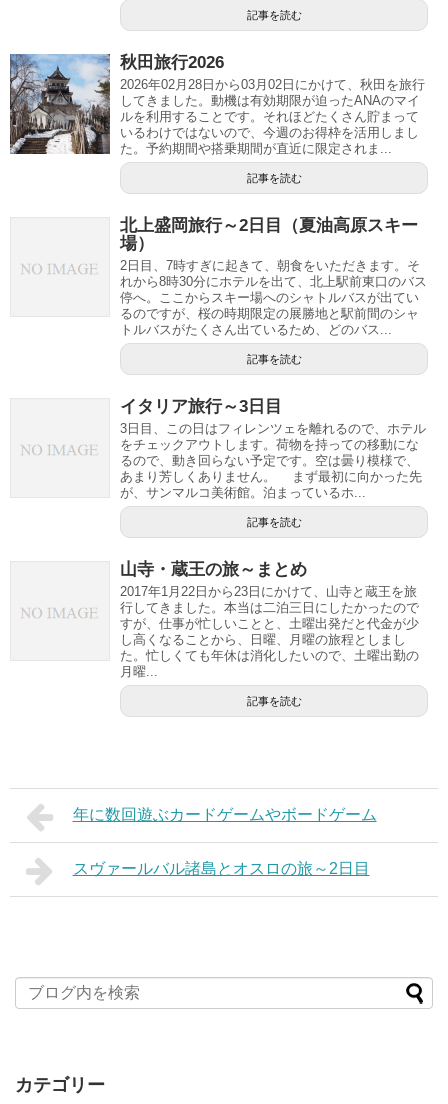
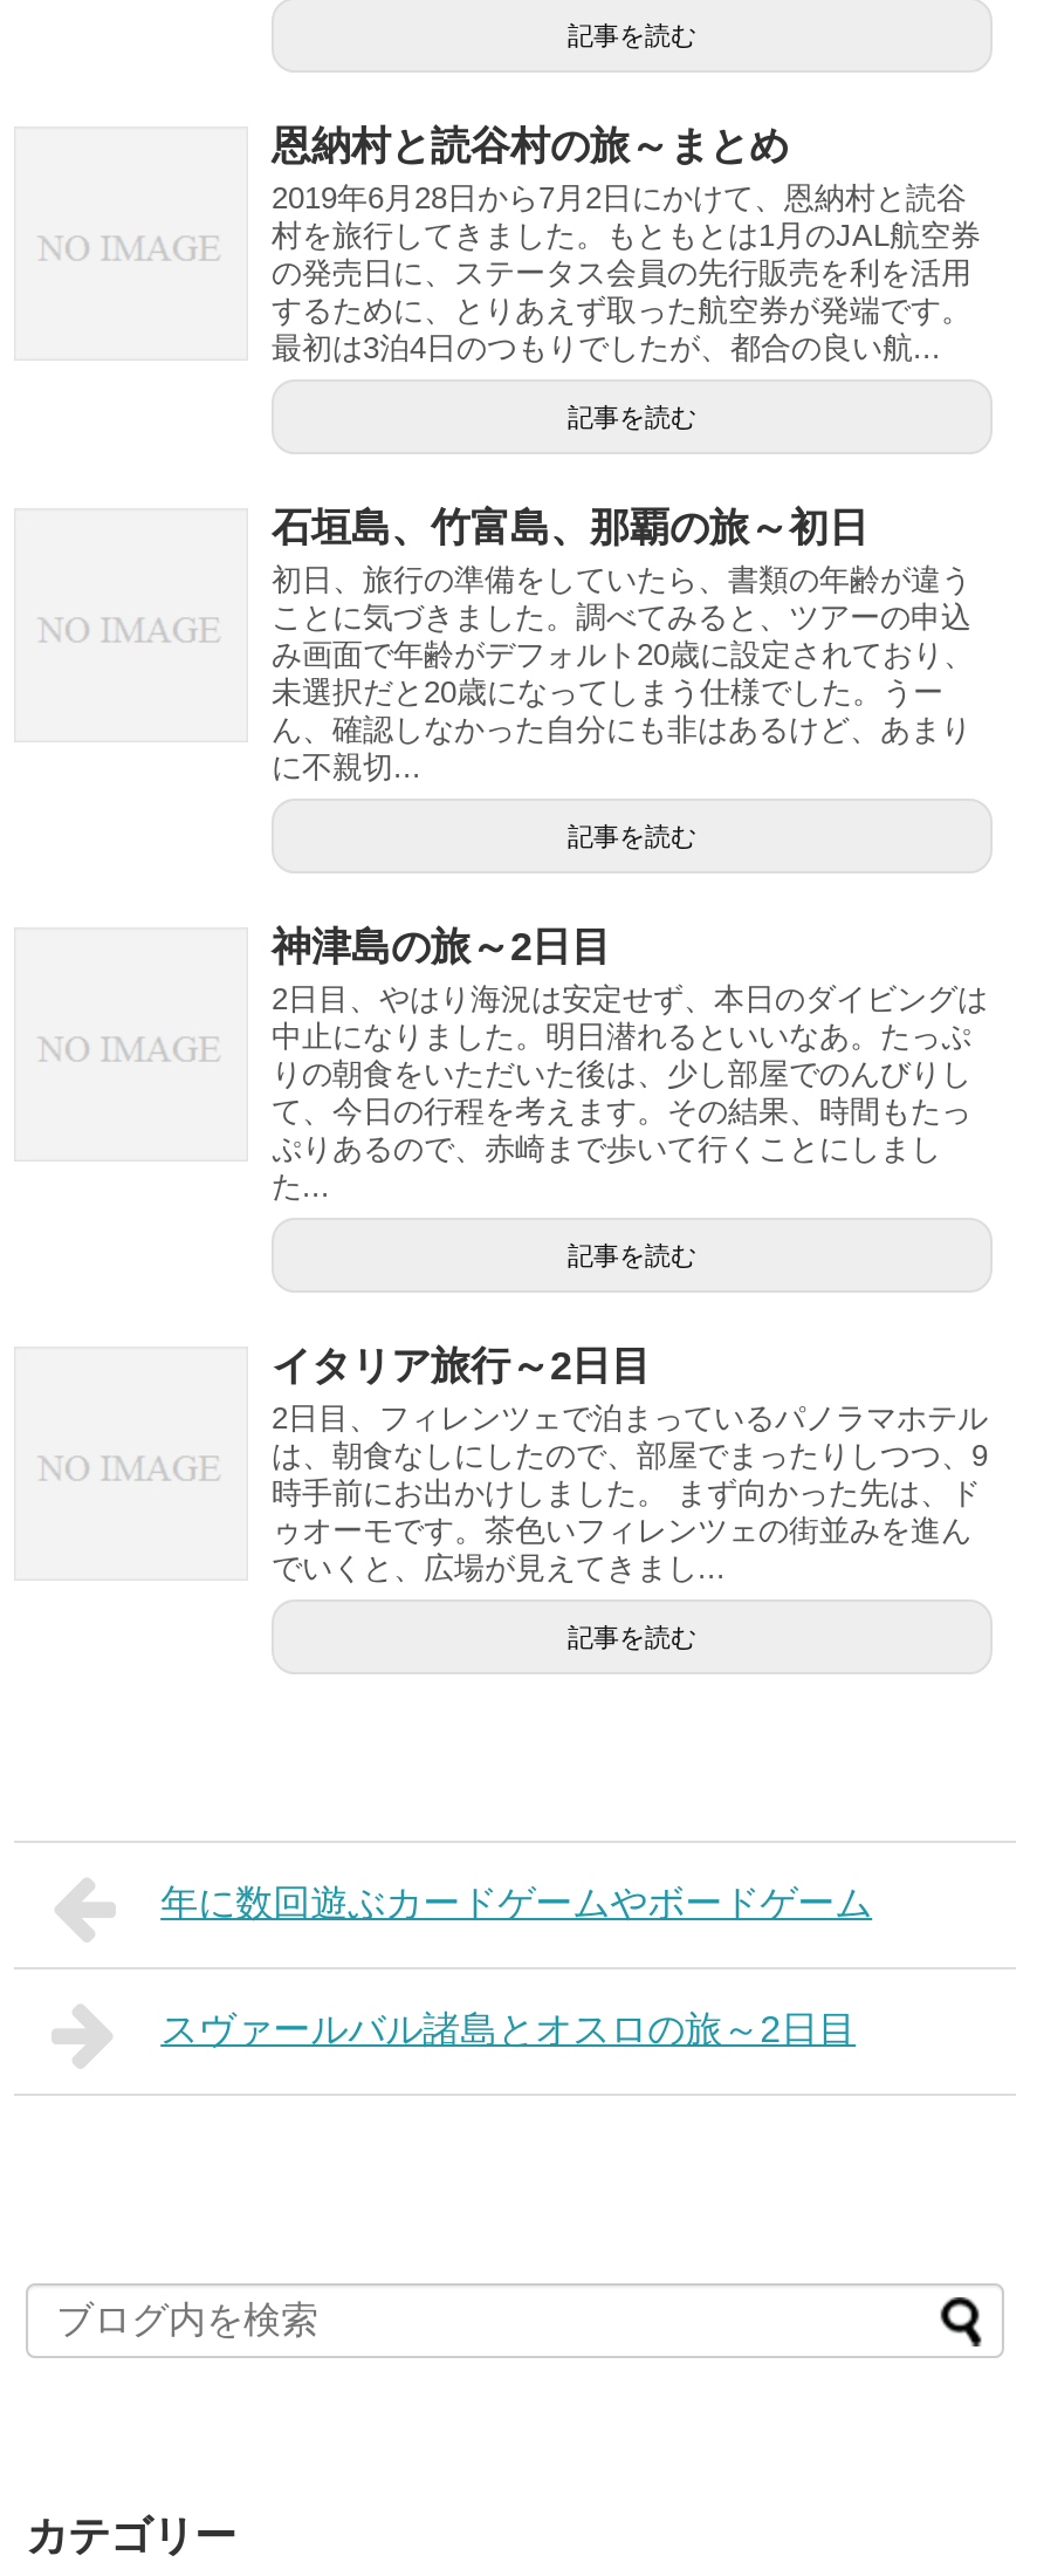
[9,53,106,155] [image] -> none
[120,53,425,156] 秋田旅行2026 | 2026年02月28日から03月02日にかけて、秋田を旅行 | してきました。動機は有効期限が迫ったANAのマイ | ルを利用することです。それほどたくさん貯まって | いるわけではないので、今週のお得枠を活用しまし | た。予約期間や搭乗期間が直近に限定されま... -> [272,124,981,365] 恩納村と読谷村の旅～まとめ | 2019年6月28日から7月2日にかけて、恩納村と読谷 | 村を旅行してきました。もともとは1月のJAL航空券 | の発売日に、ステータス会員の先行販売を利を活用 | するために、とりあえず取った航空券が発端です。 | 最初は3泊4日のつもりでしたが、都合の良い航...
[120,216,427,337] 北上盛岡旅行～2日目（夏油高原スキー | 場） | 2日目、7時すぎに起きて、朝食をいただきます。そ | れから8時30分にホテルを出て、北上駅前東口のバス | 停へ。ここからスキー場へのシャトルバスが出てい | るのですが、桜の時期限定の展勝地と駅前間のシャ | トルバスがたくさん出ているため、どのバス... -> [272,506,974,785] 石垣島、竹富島、那覇の旅～初日 | 初日、旅行の準備をしていたら、書類の年齢が違う | ことに気づきました。調べてみると、ツアーの申込 | み画面で年齢がデフォルト20歳に設定されており、 | 未選択だと20歳になってしまう仕様でした。うー | ん、確認しなかった自分にも非はあるけど、あまり | に不親切...
[120,397,426,500] イタリア旅行～3日目 | 3日目、この日はフィレンツェを離れるので、ホテル | をチェックアウトします。荷物を持っての移動にな | るので、動き回らない予定です。空は曇り模様で、 | あまり芳しくありません。 まず最初に向かった先 | が、サンマルコ美術館。泊まっているホ... -> [272,925,988,1204] 神津島の旅～2日目 | 2日目、やはり海況は安定せず、本日のダイビングは | 中止になりました。明日潜れるといいなあ。たっぷ | りの朝食をいただいた後は、少し部屋でのんびりし | て、今日の行程を考えます。その結果、時間もたっ | ぷりあるので、赤崎まで歩いて行くことにしまし | た...
[120,560,419,679] 山寺・蔵王の旅～まとめ | 2017年1月22日から23日にかけて、山寺と蔵王を旅 | 行してきました。本当は二泊三日にしたかったので | すが、仕事が忙しいことと、土曜出発だと代金が少 | し高くなることから、日曜、月曜の旅程としまし | た。忙しくても年休は消化したいので、土曜出勤の | 月曜... -> [272,1344,988,1585] イタリア旅行～2日目 | 2日目、フィレンツェで泊まっているパノラマホテル | は、朝食なしにしたので、部屋でまったりしつつ、9 | 時手前にお出かけしました。 まず向かった先は、ド | ゥオーモです。茶色いフィレンツェの街並みを進ん | でいくと、広場が見えてきまし...

